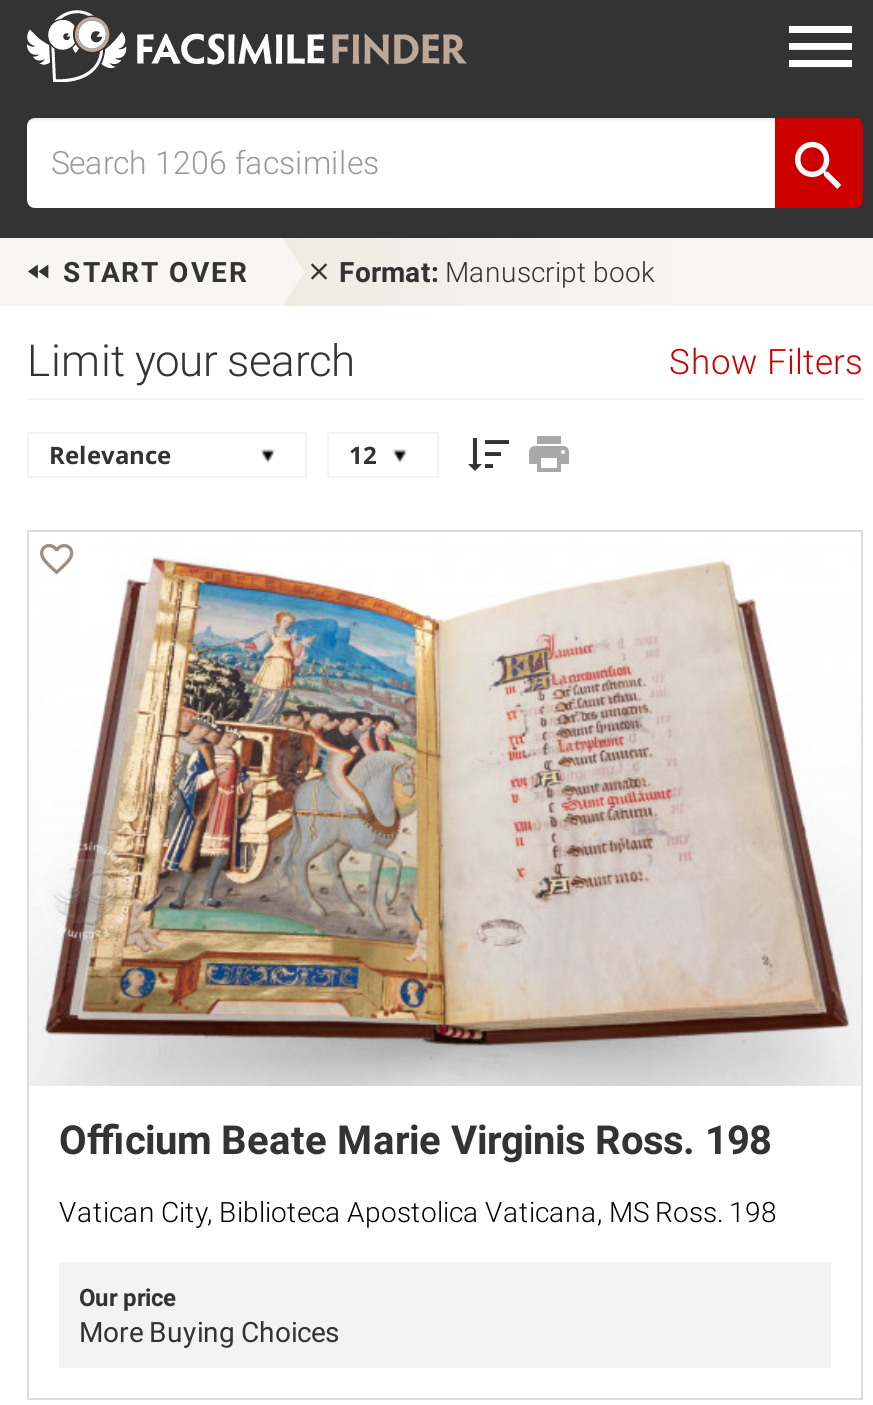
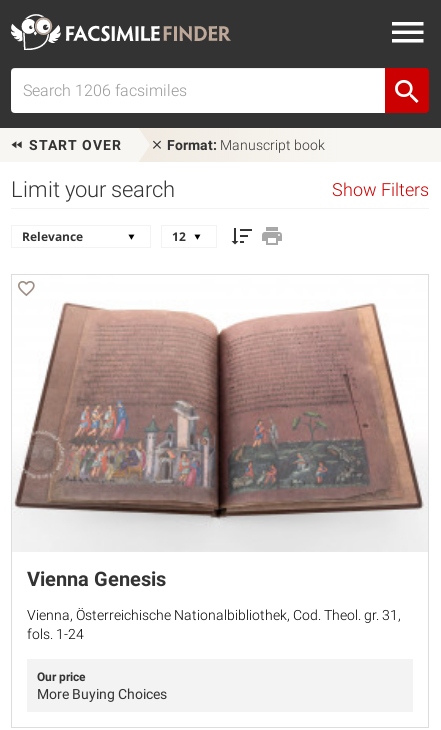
[43,556,849,1165] [image] | Officium Beate Marie Virginis Ross. 198 -> [14,302,424,591] [image] | Vienna Genesis
[59,1197,777,1229] Vatican City, Biblioteca Apostolica Vaticana, MS Ross. 198 -> [27,607,401,642] Vienna, Österreichische Nationalbibliothek, Cod. Theol. gr. 31, | fols. 1-24

